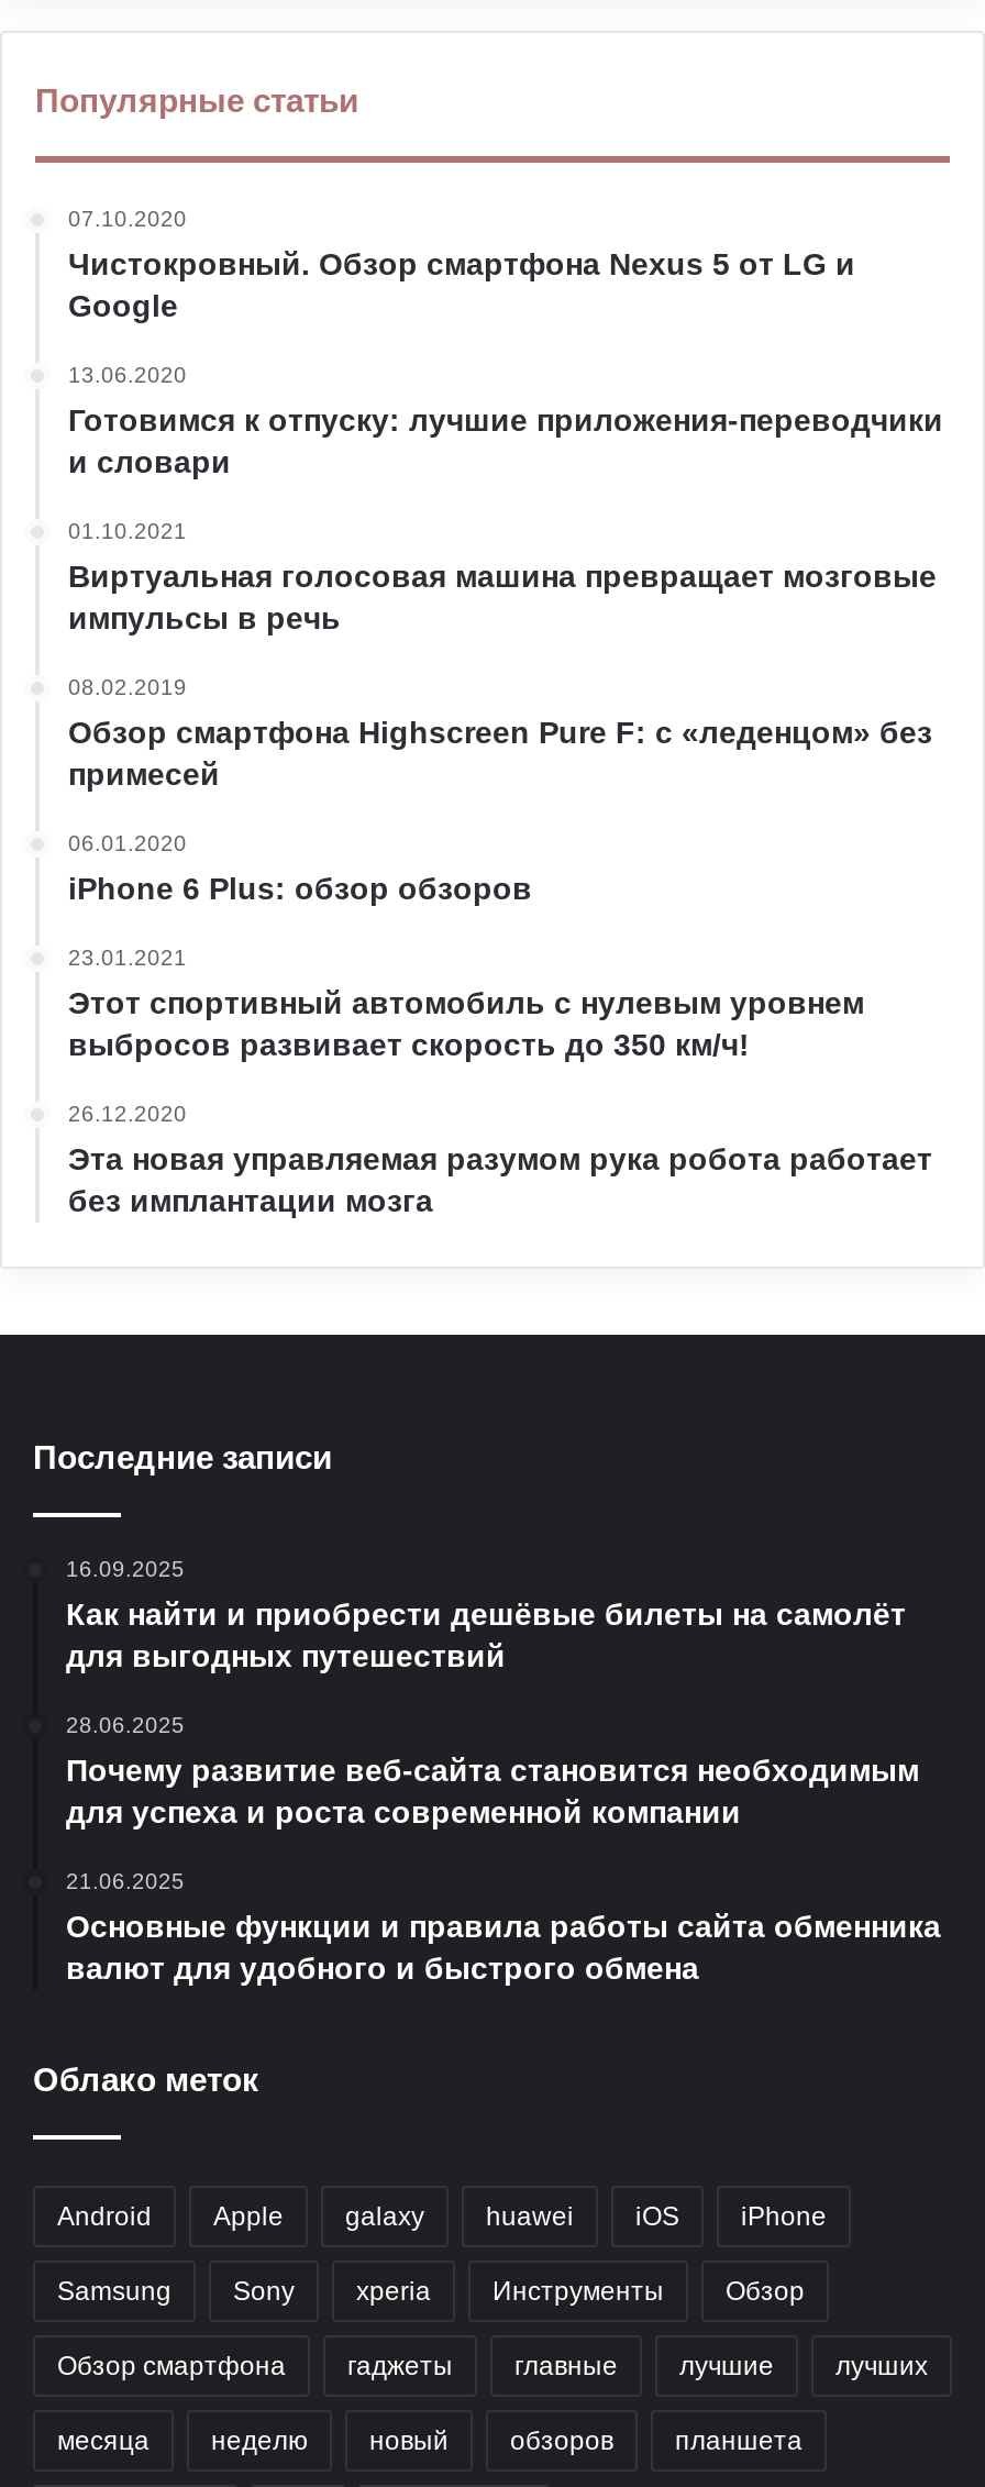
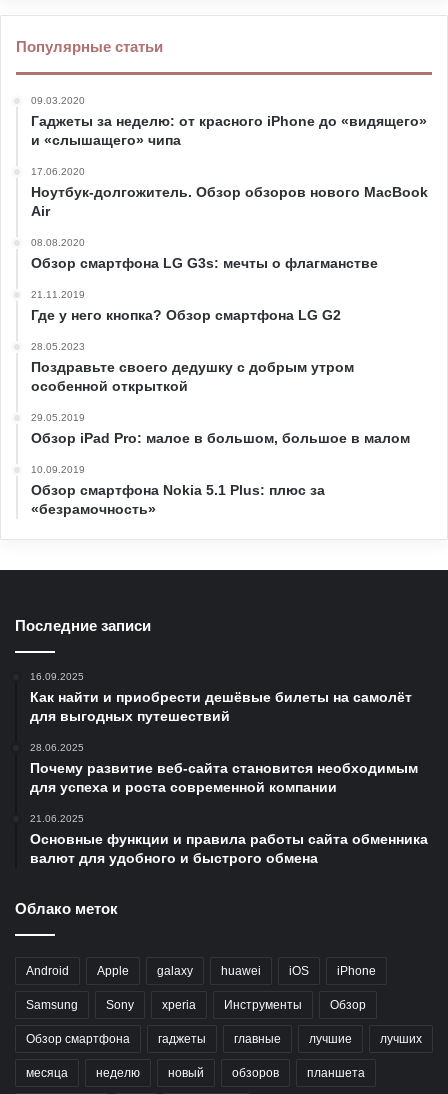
[68,207,855,323] 07.10.2020 | Чистокровный. Обзор смартфона Nexus 5 от LG и | Google -> [31,95,427,148] 09.03.2020 | Гаджеты за неделю: от красного iPhone до «видящего» | и «слышащего» чипа
[68,363,943,479] 13.06.2020 | Готовимся к отпуску: лучшие приложения-переводчики | и словари -> [31,166,428,219] 17.06.2020 | Ноутбук-долгожитель. Обзор обзоров нового MacBook | Air
[68,519,937,635] 01.10.2021 | Виртуальная голосовая машина превращает мозговые | импульсы в речь -> [31,237,378,271] 08.08.2020 | Обзор смартфона LG G3s: мечты о флагманстве
[68,675,932,792] 08.02.2019 | Обзор смартфона Highscreen Pure F: с «леденцом» без | примесей -> [31,289,341,323] 21.11.2019 | Где у него кнопка? Обзор смартфона LG G2
[68,831,532,906] 06.01.2020 | iPhone 6 Plus: обзор обзоров -> [31,341,354,394] 28.05.2023 | Поздравьте своего дедушку с добрым утром | особенной открыткой
[68,946,864,1062] 23.01.2021 | Этот спортивный автомобиль с нулевым уровнем | выбросов развивает скорость до 350 км/ч! -> [31,412,410,446] 29.05.2019 | Обзор iPad Pro: малое в большом, большое в малом
[68,1102,932,1218] 26.12.2020 | Эта новая управляемая разумом рука робота работает | без имплантации мозга -> [31,464,325,517] 10.09.2019 | Обзор смартфона Nokia 5.1 Plus: плюс за | «безрамочность»

